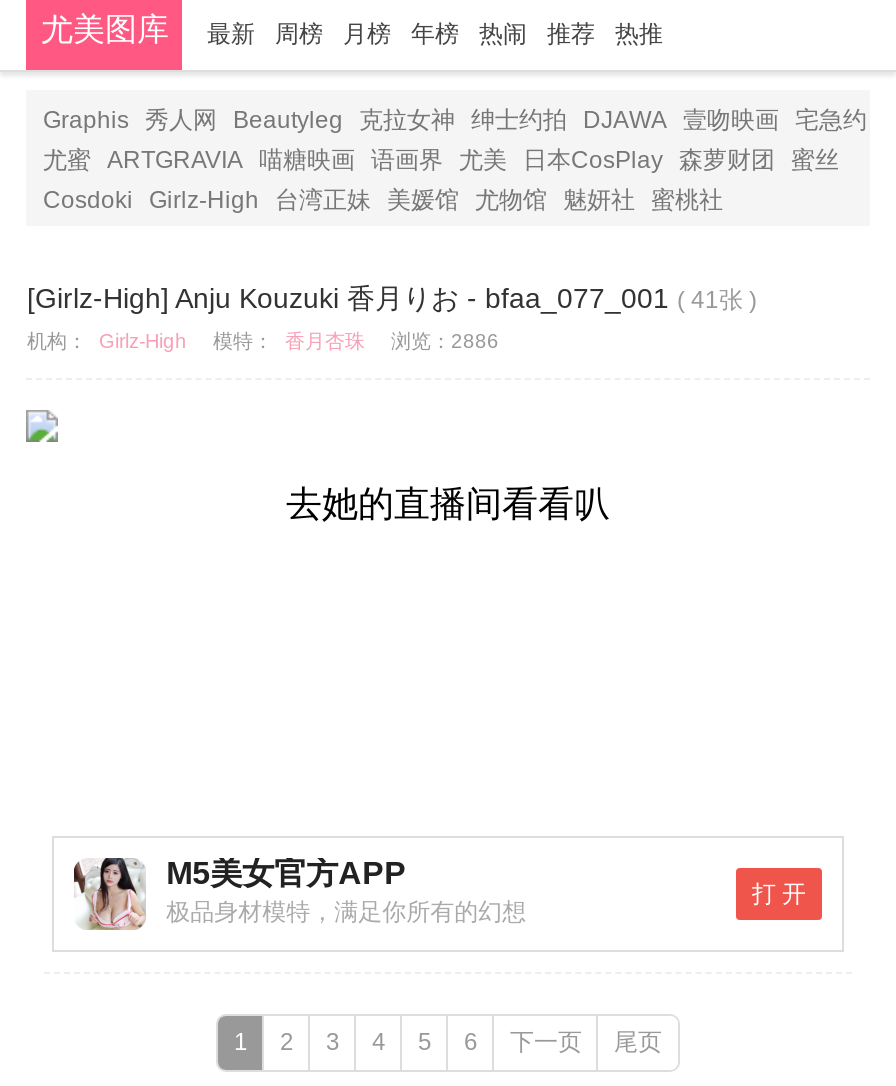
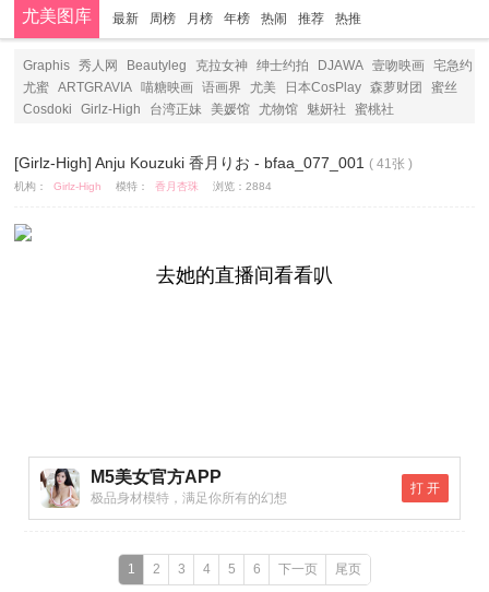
[27,330,499,352] 机构： Girlz-High 模特： 香月杏珠 浏览：2886 -> [15,180,272,192] 机构： Girlz-High 模特： 香月杏珠 浏览：2884

